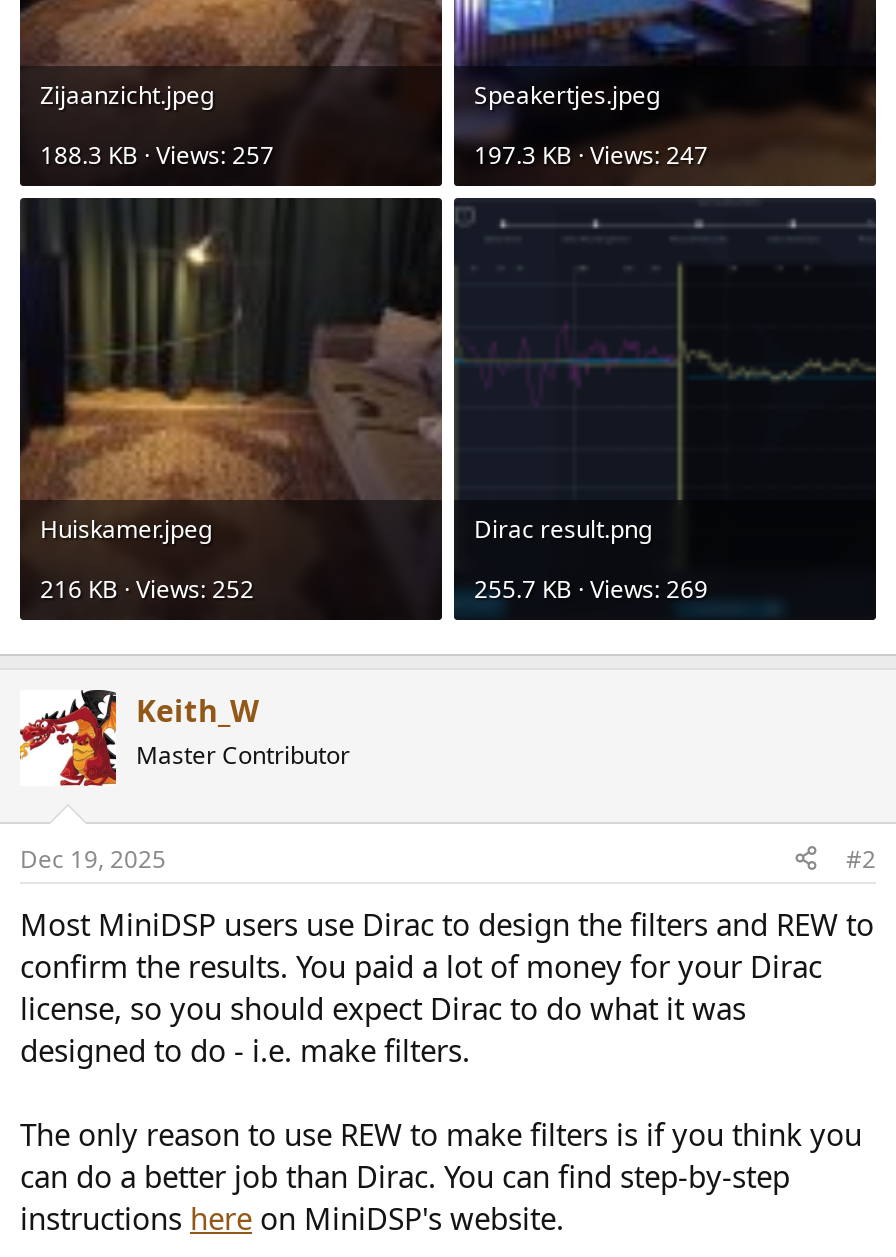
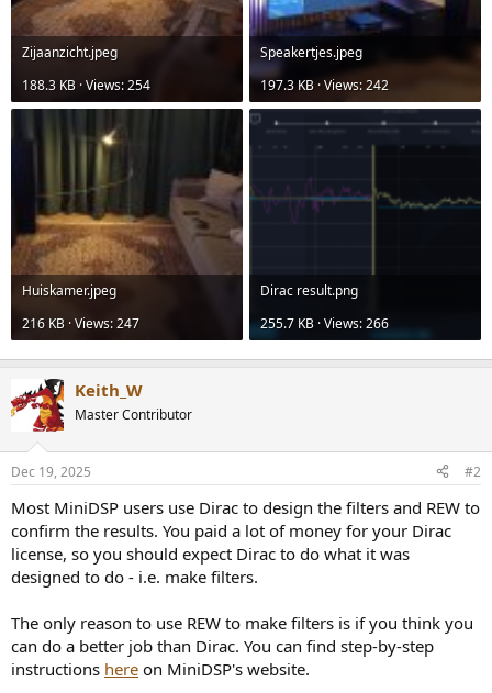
[40,137,274,171] 188.3 KB · Views: 257 -> [22,75,150,94] 188.3 KB · Views: 254
[474,137,708,171] 197.3 KB · Views: 247 -> [260,75,389,94] 197.3 KB · Views: 242
[40,571,254,605] 216 KB · Views: 252 -> [22,314,139,332] 216 KB · Views: 247
[474,571,708,605] 255.7 KB · Views: 269 -> [260,314,389,332] 255.7 KB · Views: 266

